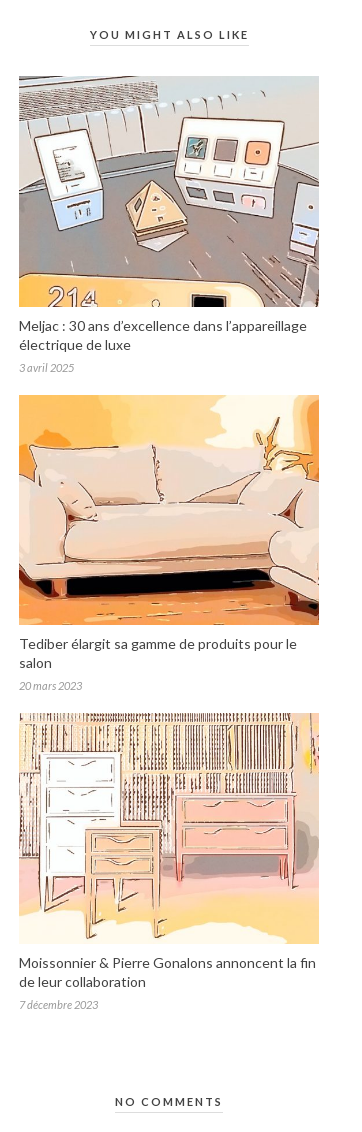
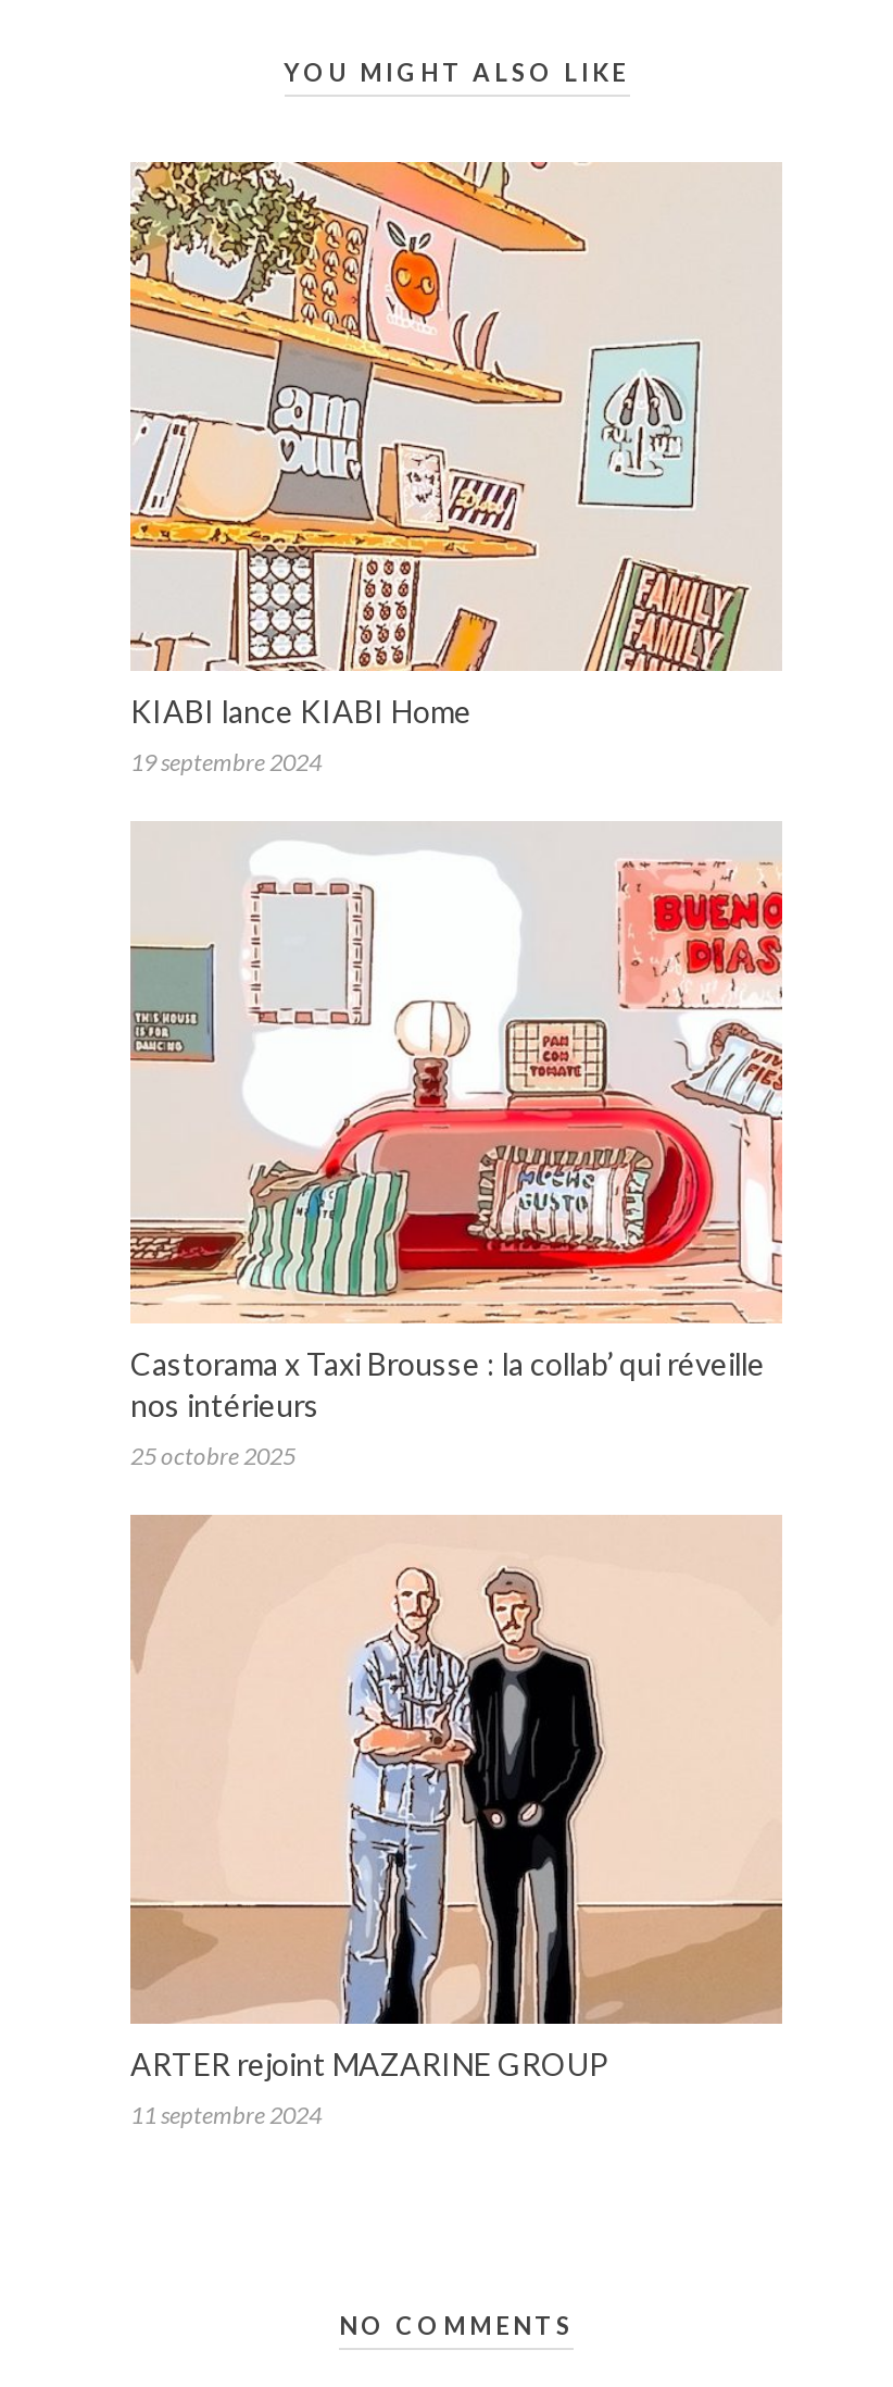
[19,75,320,309] [image] -> [130,160,780,601] [image]
[19,317,307,353] Meljac : 30 ans d’excellence dans l’appareillage | électrique de luxe -> [130,693,471,730] KIABI lance KIABI Home
[19,361,74,374] 3 avril 2025 -> [130,748,322,776] 19 septembre 2024
[18,395,320,671] [image] | Tediber élargit sa gamme de produits pour le | salon -> [130,823,784,1423] [image] | Castorama x Taxi Brousse : la collab’ qui réveille | nos intérieurs
[19,679,82,692] 20 mars 2023 -> [130,1441,295,1469] 25 octobre 2025
[19,712,319,990] [image] | Moissonnier & Pierre Gonalons annoncent la fin | de leur collaboration -> [130,1515,782,2083] [image] | ARTER rejoint MAZARINE GROUP
[19,998,98,1011] 7 décembre 2023 -> [130,2101,322,2129] 11 septembre 2024

